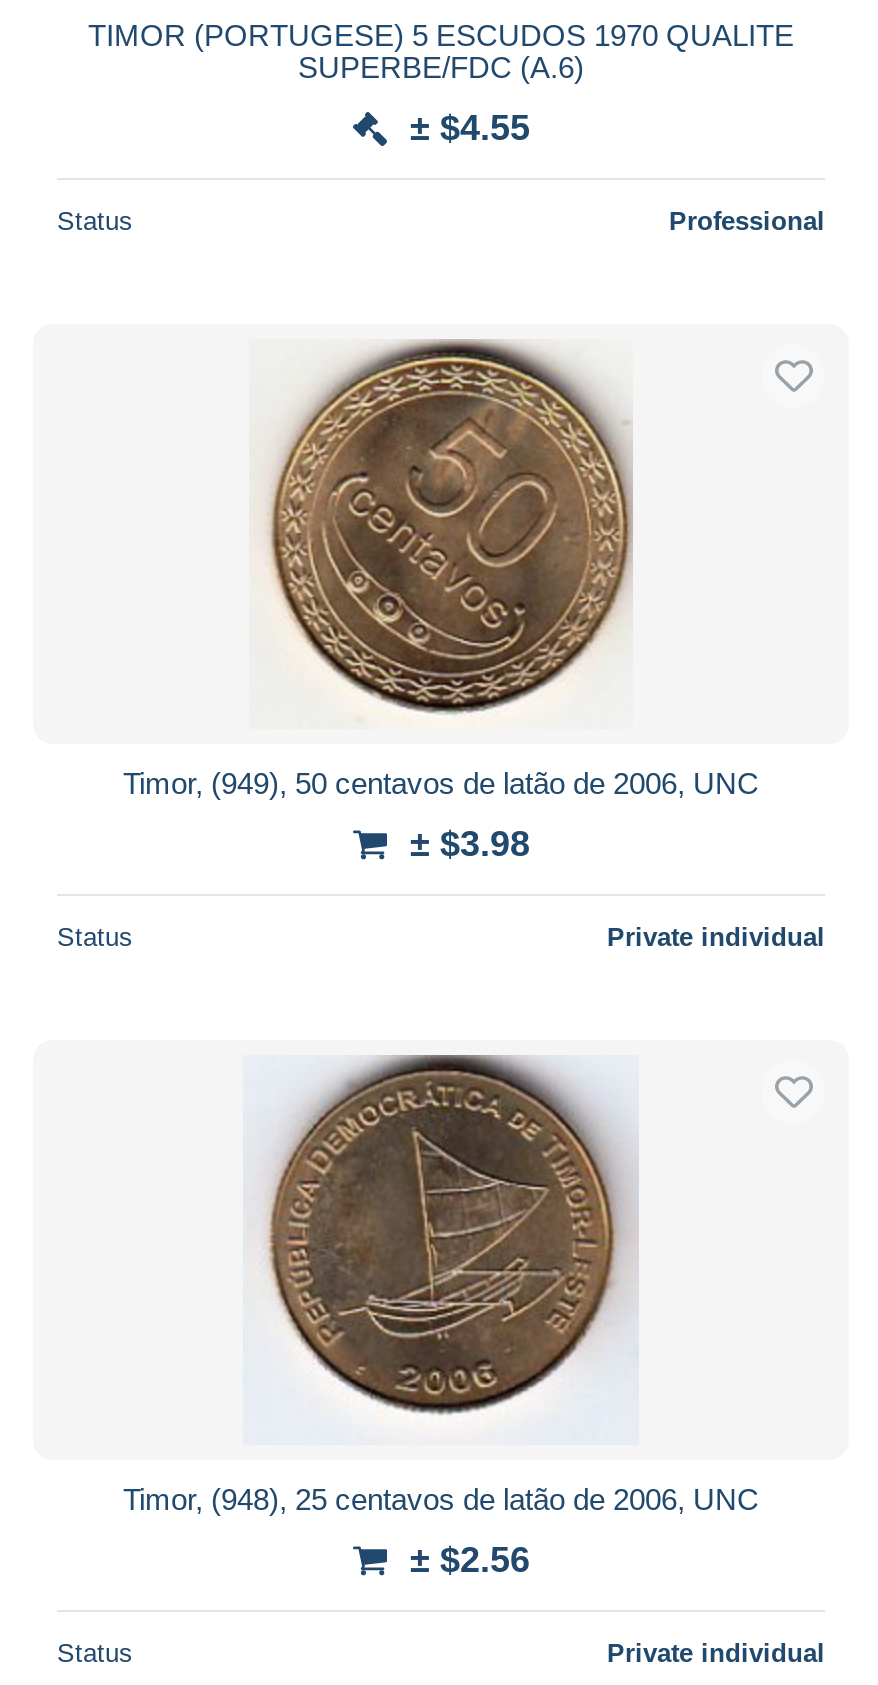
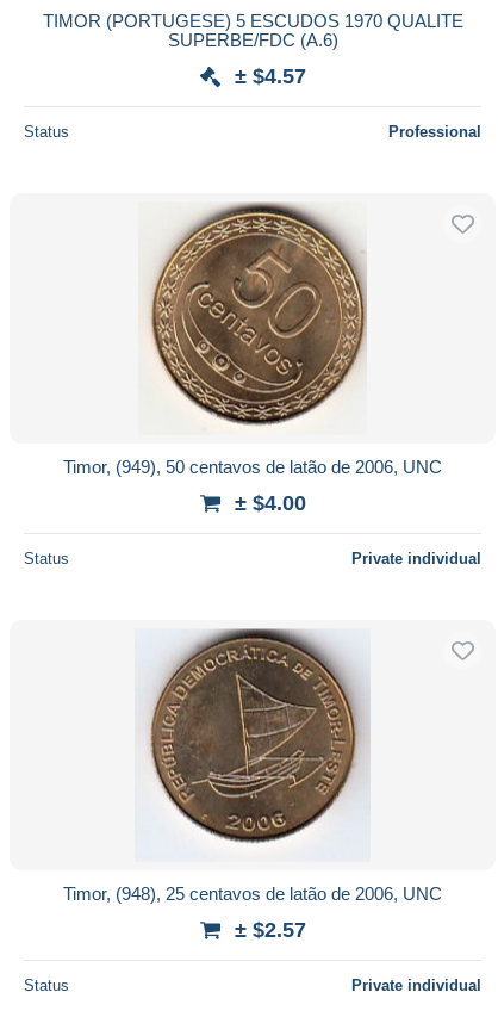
[410,108,530,148] ± $4.55 -> [234,64,306,88] ± $4.57
[410,824,530,864] ± $3.98 -> [234,491,306,515] ± $4.00
[410,1540,530,1580] ± $2.56 -> [234,918,306,942] ± $2.57

